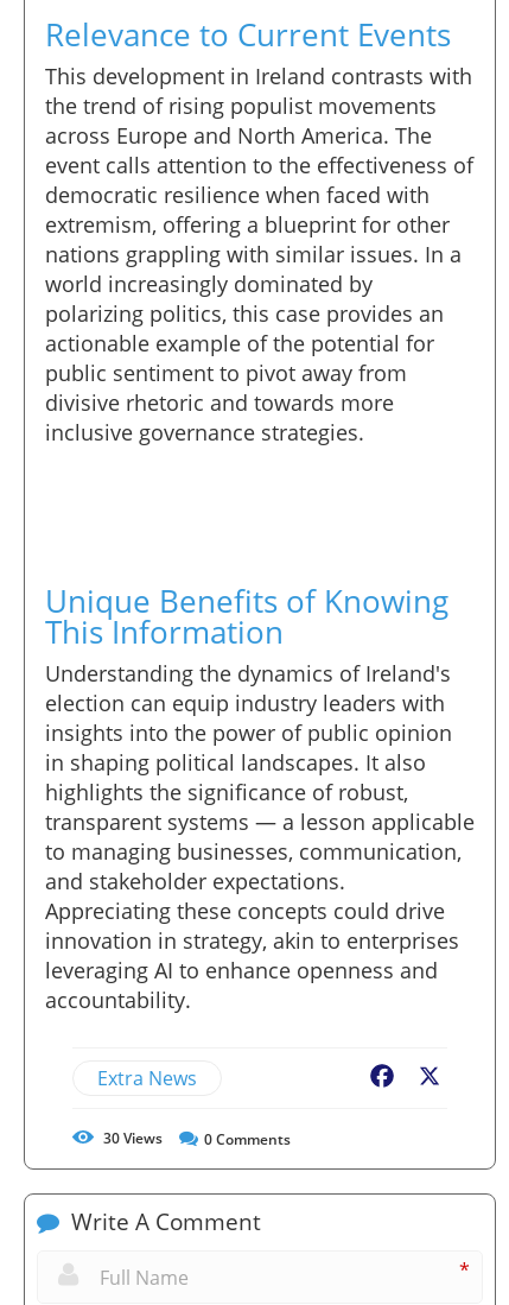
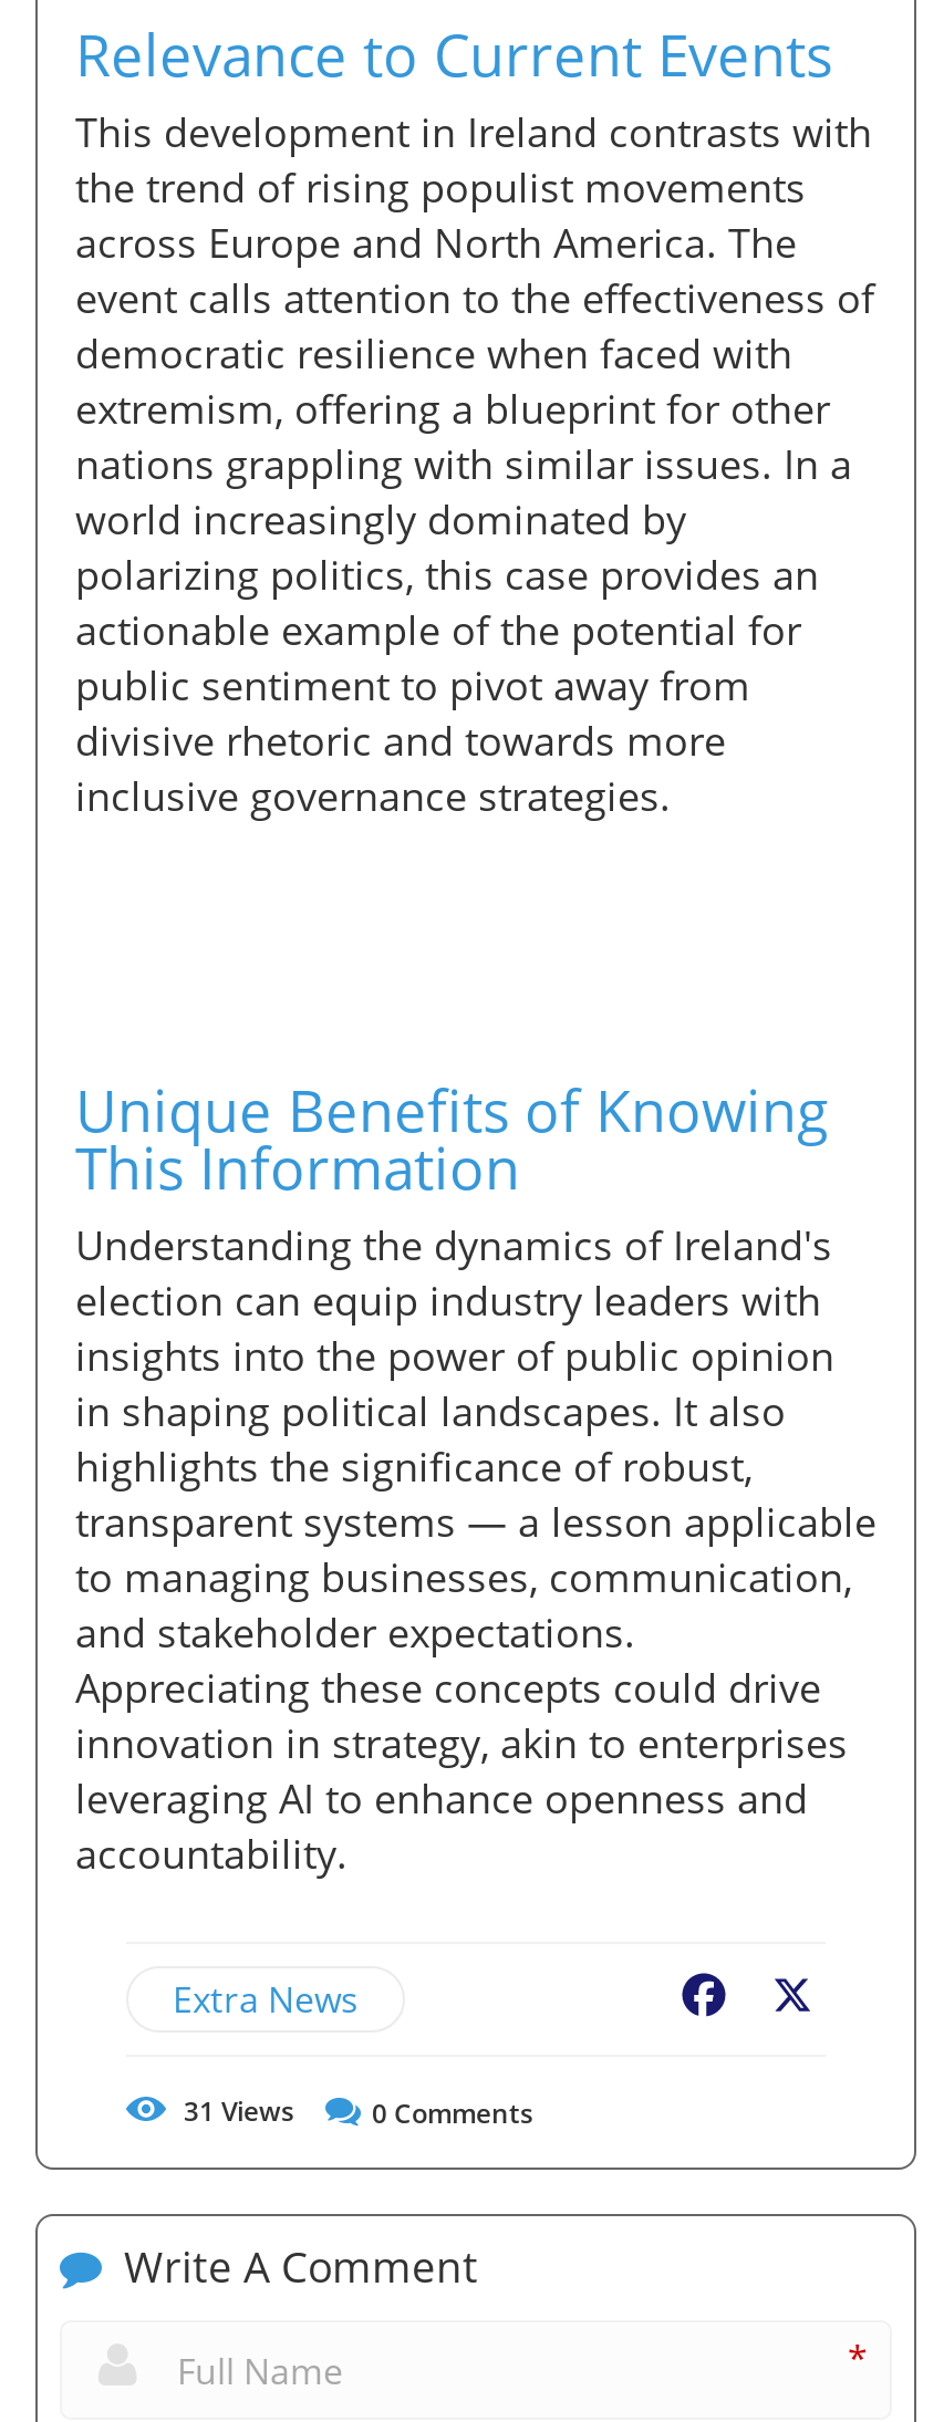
[103,1128,163,1148] 30 Views -> [184,2092,294,2130] 31 Views

